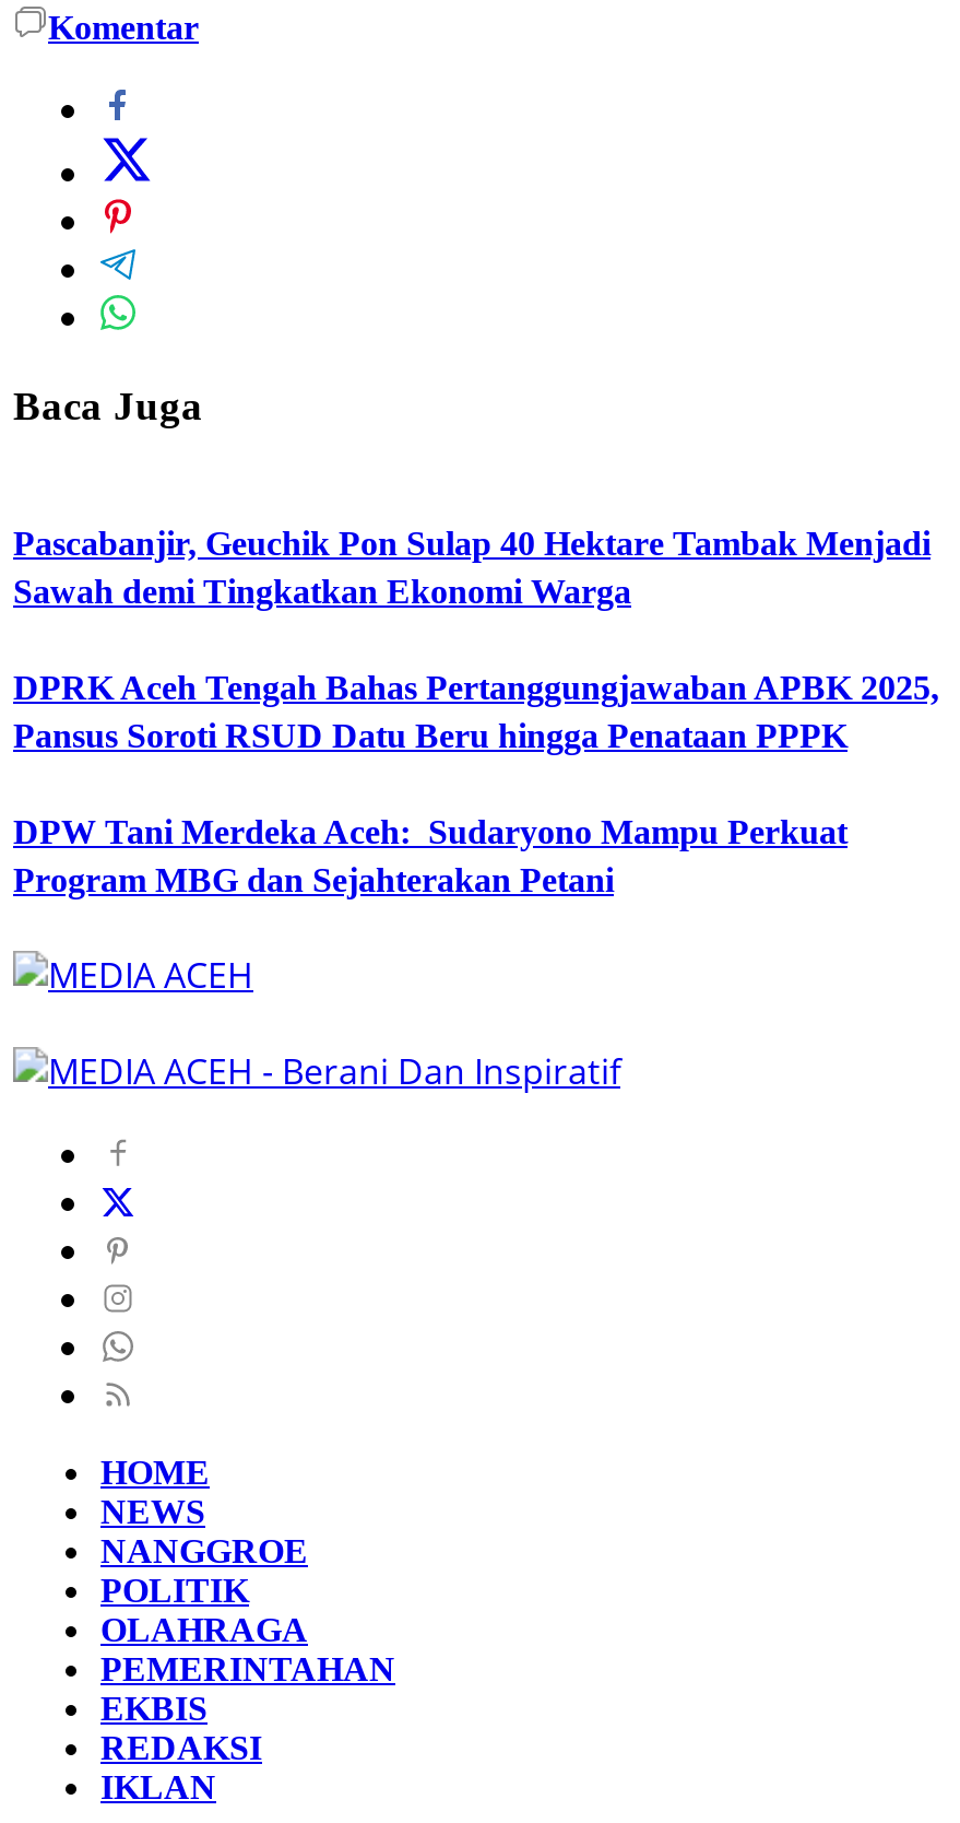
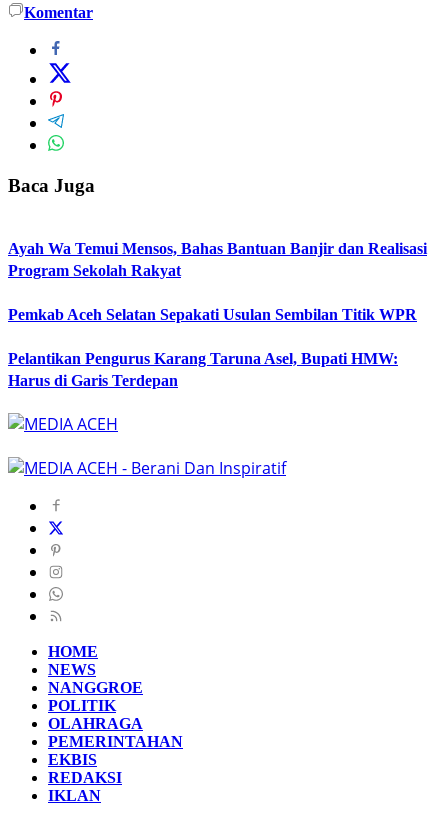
[13,525,931,610] Pascabanjir, Geuchik Pon Sulap 40 Hektare Tambak Menjadi | Sawah demi Tingkatkan Ekonomi Warga -> [8,240,427,279] Ayah Wa Temui Mensos, Bahas Bantuan Banjir dan Realisasi | Program Sekolah Rakyat
[13,669,939,755] DPRK Aceh Tengah Bahas Pertanggungjawaban APBK 2025, | Pansus Soroti RSUD Datu Beru hingga Penataan PPPK -> [8,306,417,323] Pemkab Aceh Selatan Sepakati Usulan Sembilan Titik WPR
[13,814,848,899] DPW Tani Merdeka Aceh: Sudaryono Mampu Perkuat | Program MBG dan Sejahterakan Petani -> [8,350,398,389] Pelantikan Pengurus Karang Taruna Asel, Bupati HMW: | Harus di Garis Terdepan

